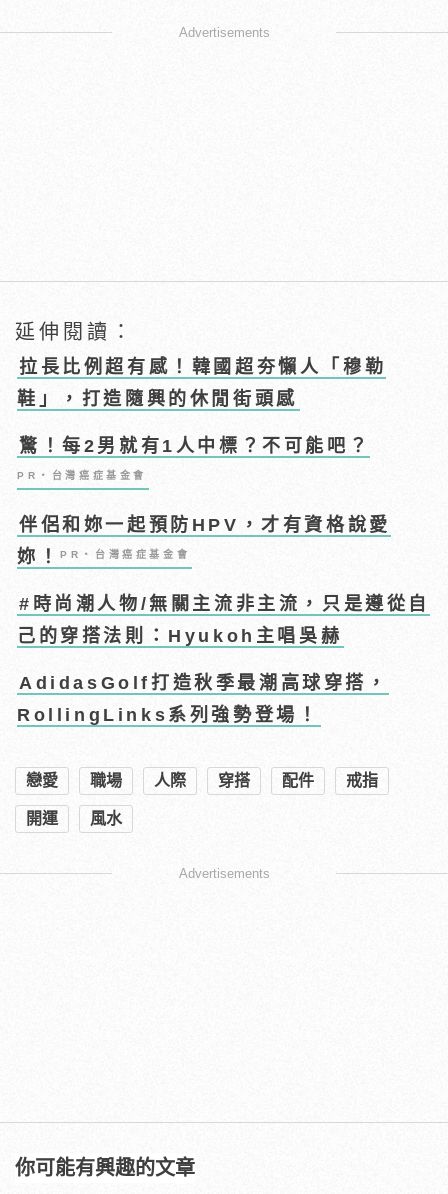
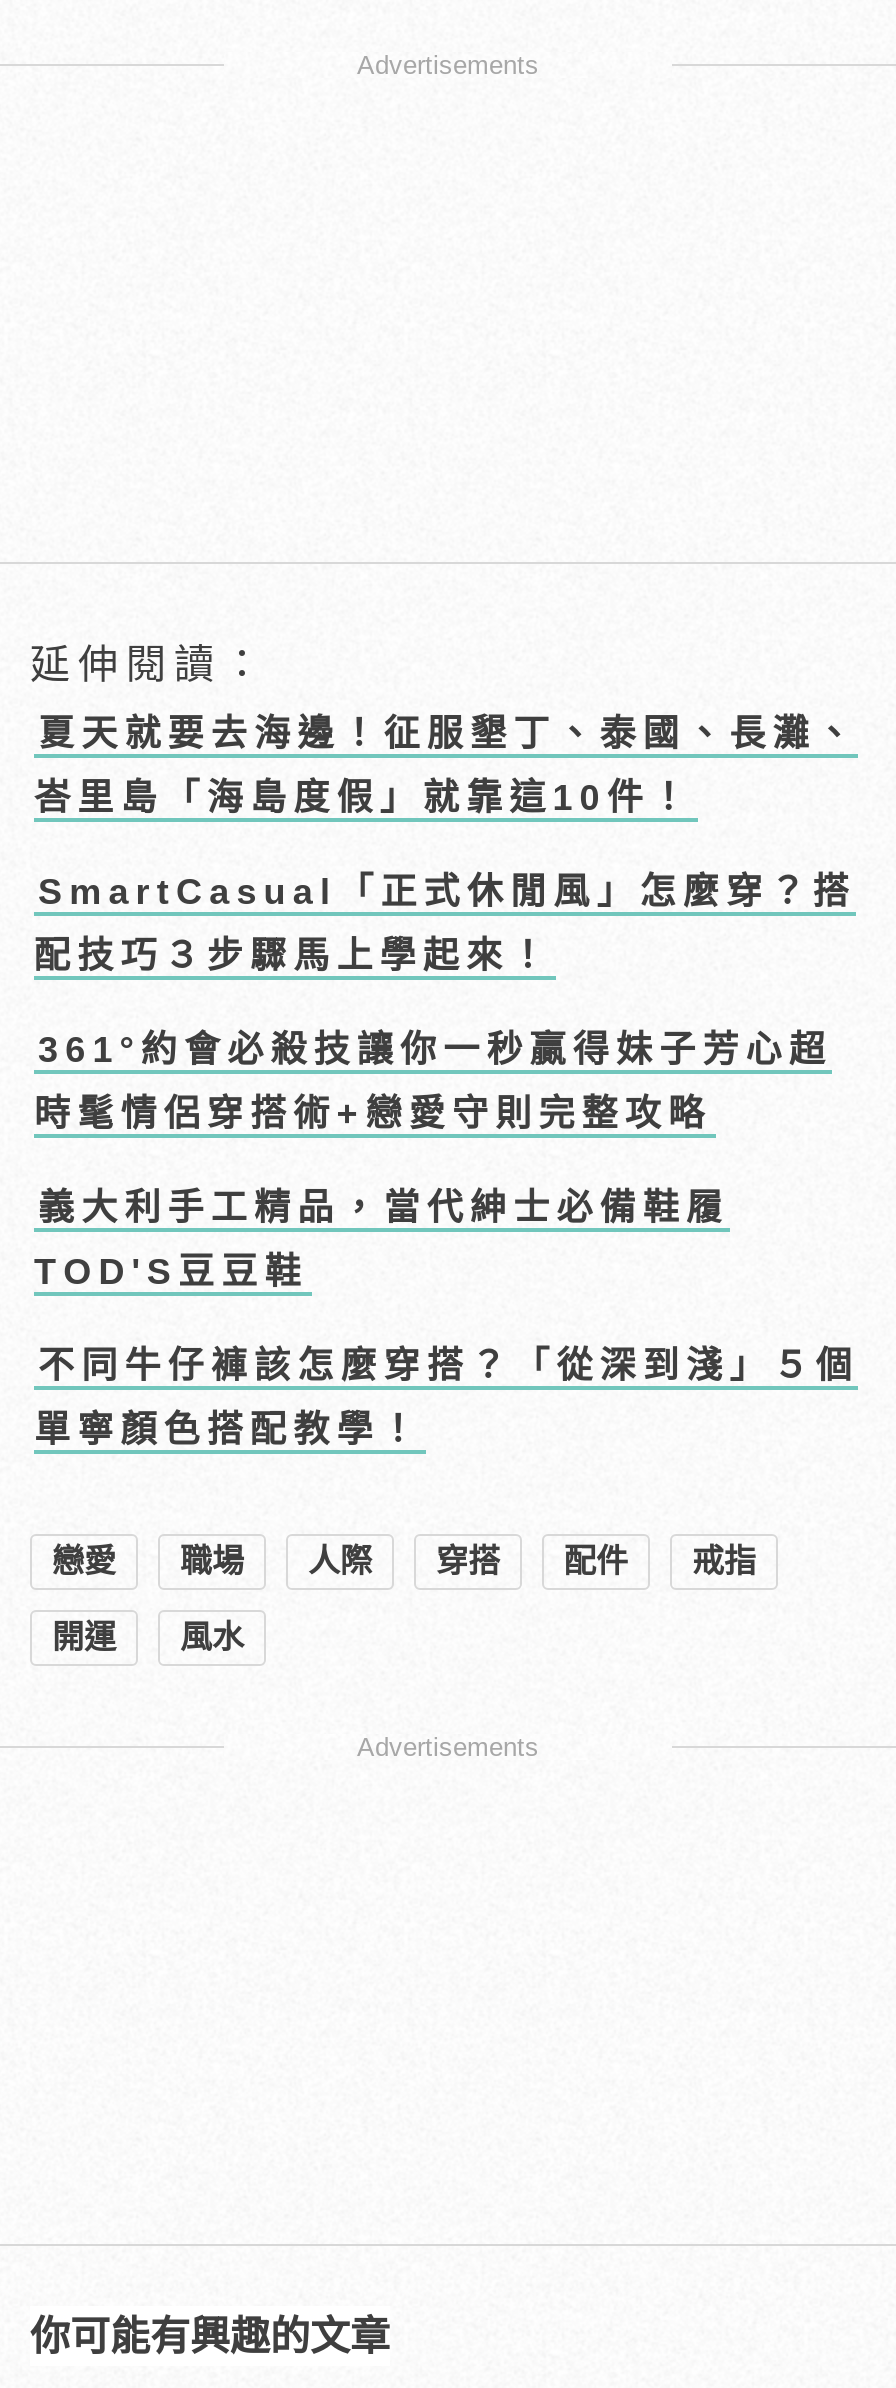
[19,357,386,377] 拉長比例超有感！韓國超夯懶人「穆勒 -> [38,714,859,754] 夏天就要去海邊！征服墾丁、泰國、長灘、
[17,389,298,409] 鞋」，打造隨興的休閒街頭感 -> [34,778,693,818] 峇里島「海島度假」就靠這10件！
[19,436,370,456] 驚！每2男就有1人中標？不可能吧？ -> [38,872,856,912] SmartCasual「正式休閒風」怎麼穿？搭
[17,470,147,481] PR・台灣癌症基金會 -> [34,936,552,976] 配技巧３步驟馬上學起來！
[19,515,391,535] 伴侶和妳一起預防HPV，才有資格說愛 -> [38,1030,832,1070] 361°約會必殺技讓你一秒贏得妹子芳心超
[17,547,190,567] 妳！PR・台灣癌症基金會 -> [34,1094,711,1134] 時髦情侶穿搭術+戀愛守則完整攻略
[19,594,430,614] #時尚潮人物/無關主流非主流，只是遵從自 -> [38,1188,729,1228] 義大利手工精品，當代紳士必備鞋履
[17,626,342,646] 己的穿搭法則：Hyukoh主唱吳赫 -> [34,1252,308,1292] TOD'S豆豆鞋
[19,673,389,693] AdidasGolf打造秋季最潮高球穿搭， -> [38,1346,859,1386] 不同牛仔褲該怎麼穿搭？「從深到淺」５個
[17,705,319,725] RollingLinks系列強勢登場！ -> [34,1410,423,1450] 單寧顏色搭配教學！

